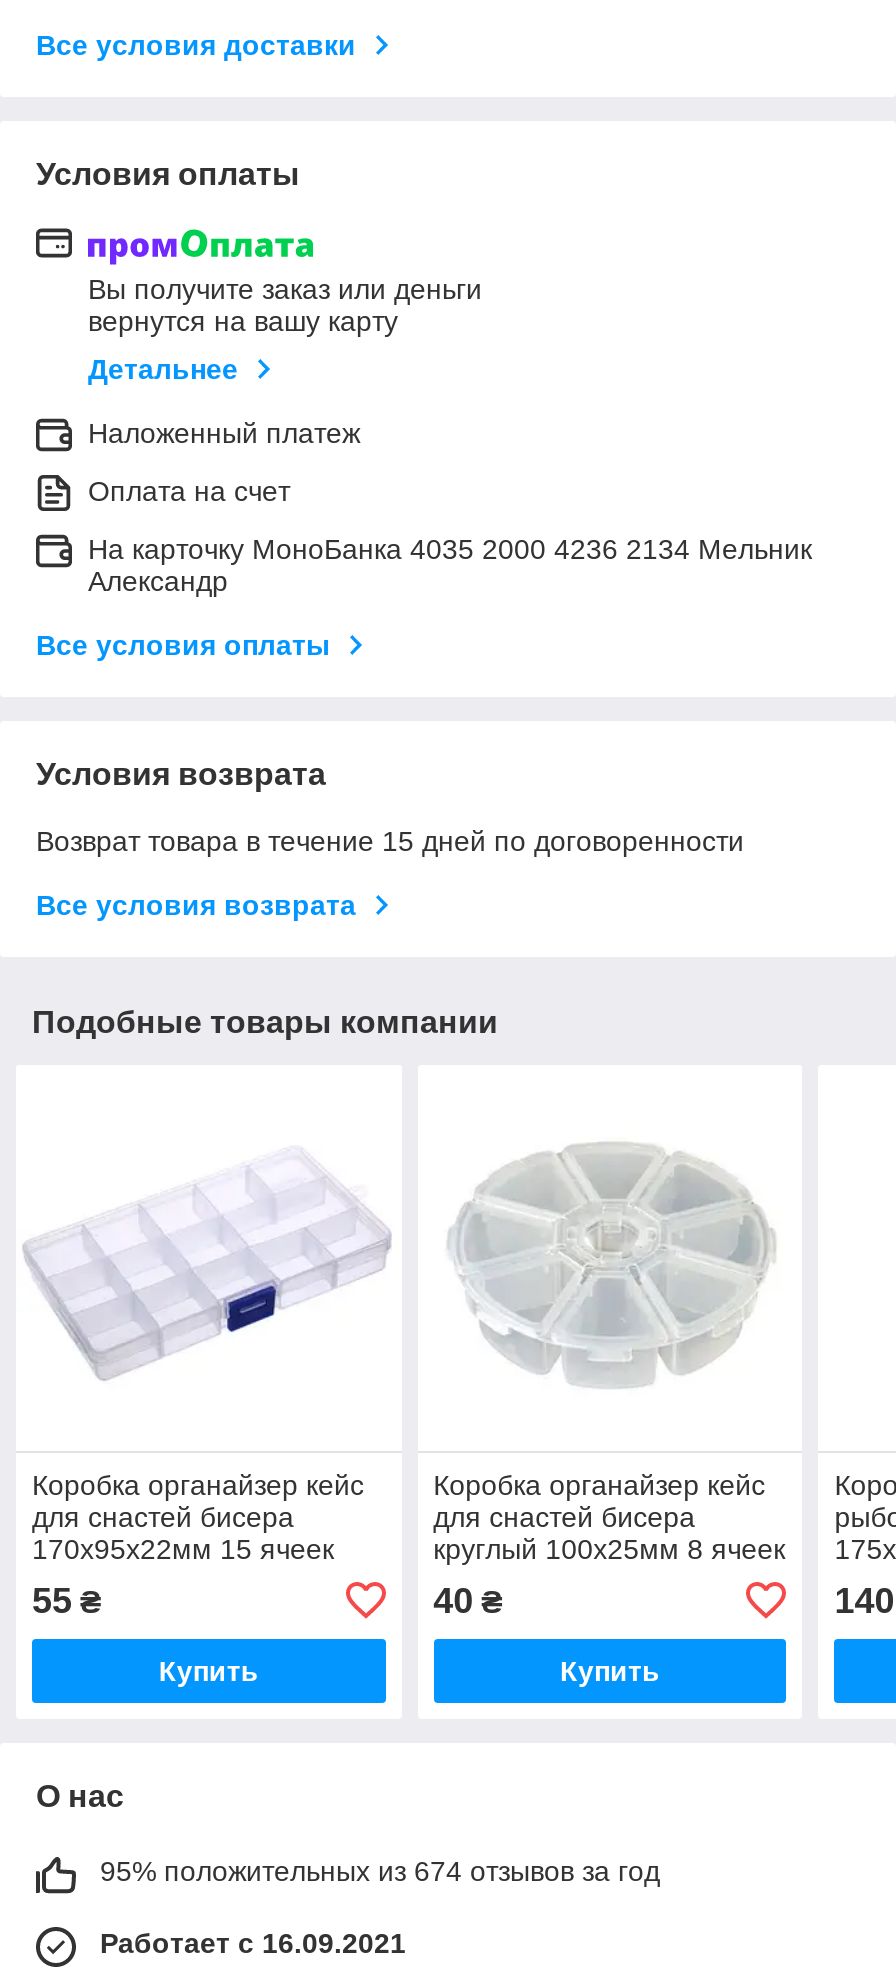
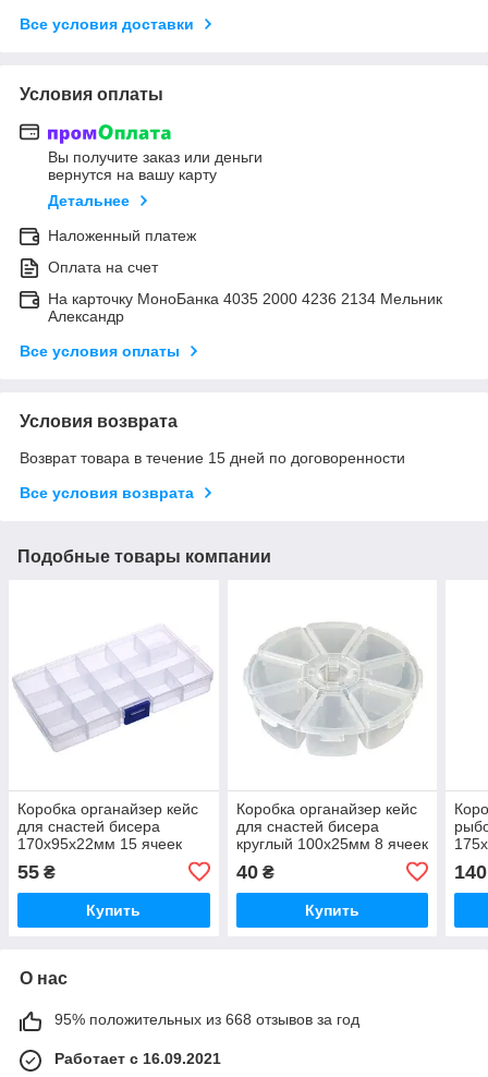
[100,1855,660,1887] 95% положительных из 674 отзывов за год -> [54,1010,359,1028] 95% положительных из 668 отзывов за год

